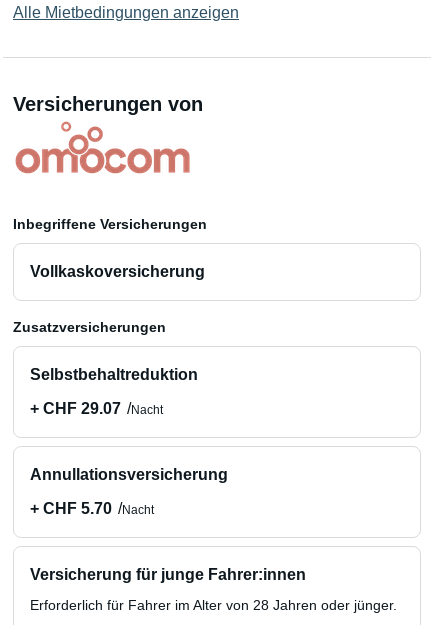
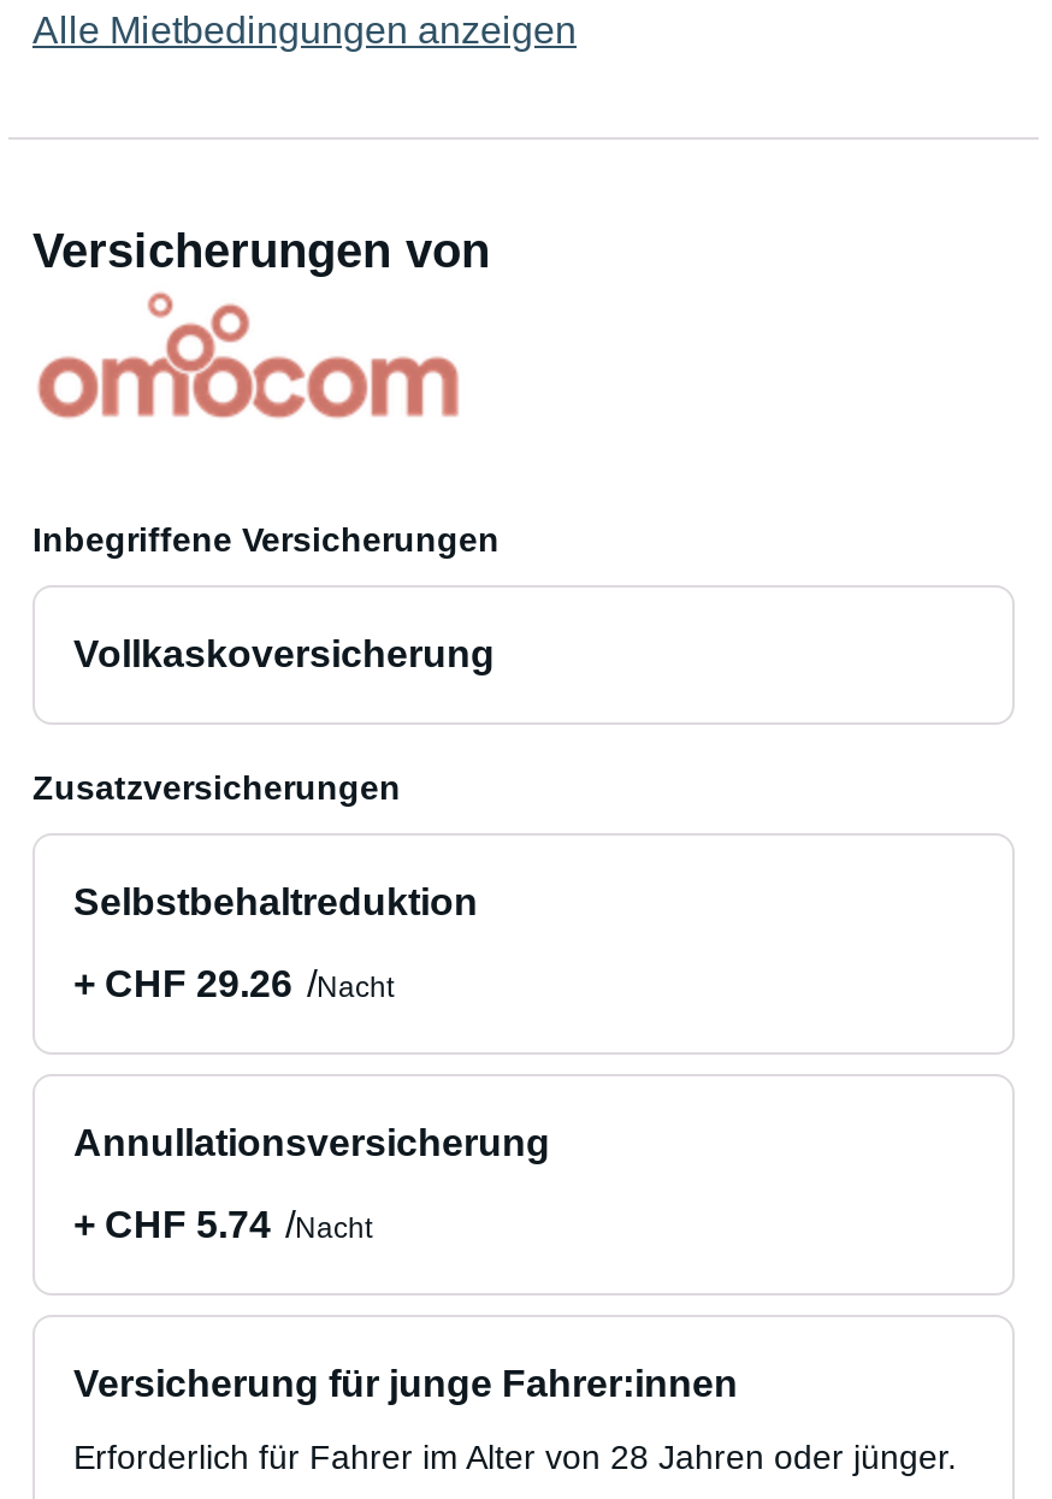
[30,400,163,417] + CHF 29.07 Nacht -> [73,963,394,1004] + CHF 29.26 Nacht
[30,500,154,517] + CHF 5.70 Nacht -> [73,1204,372,1245] + CHF 5.74 Nacht

